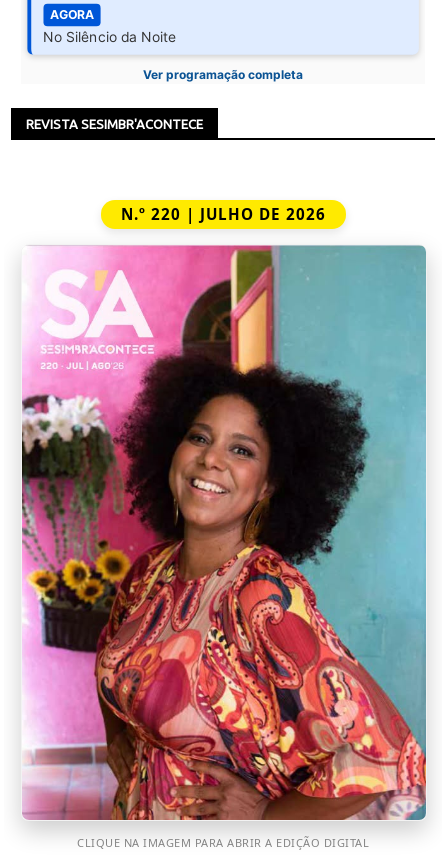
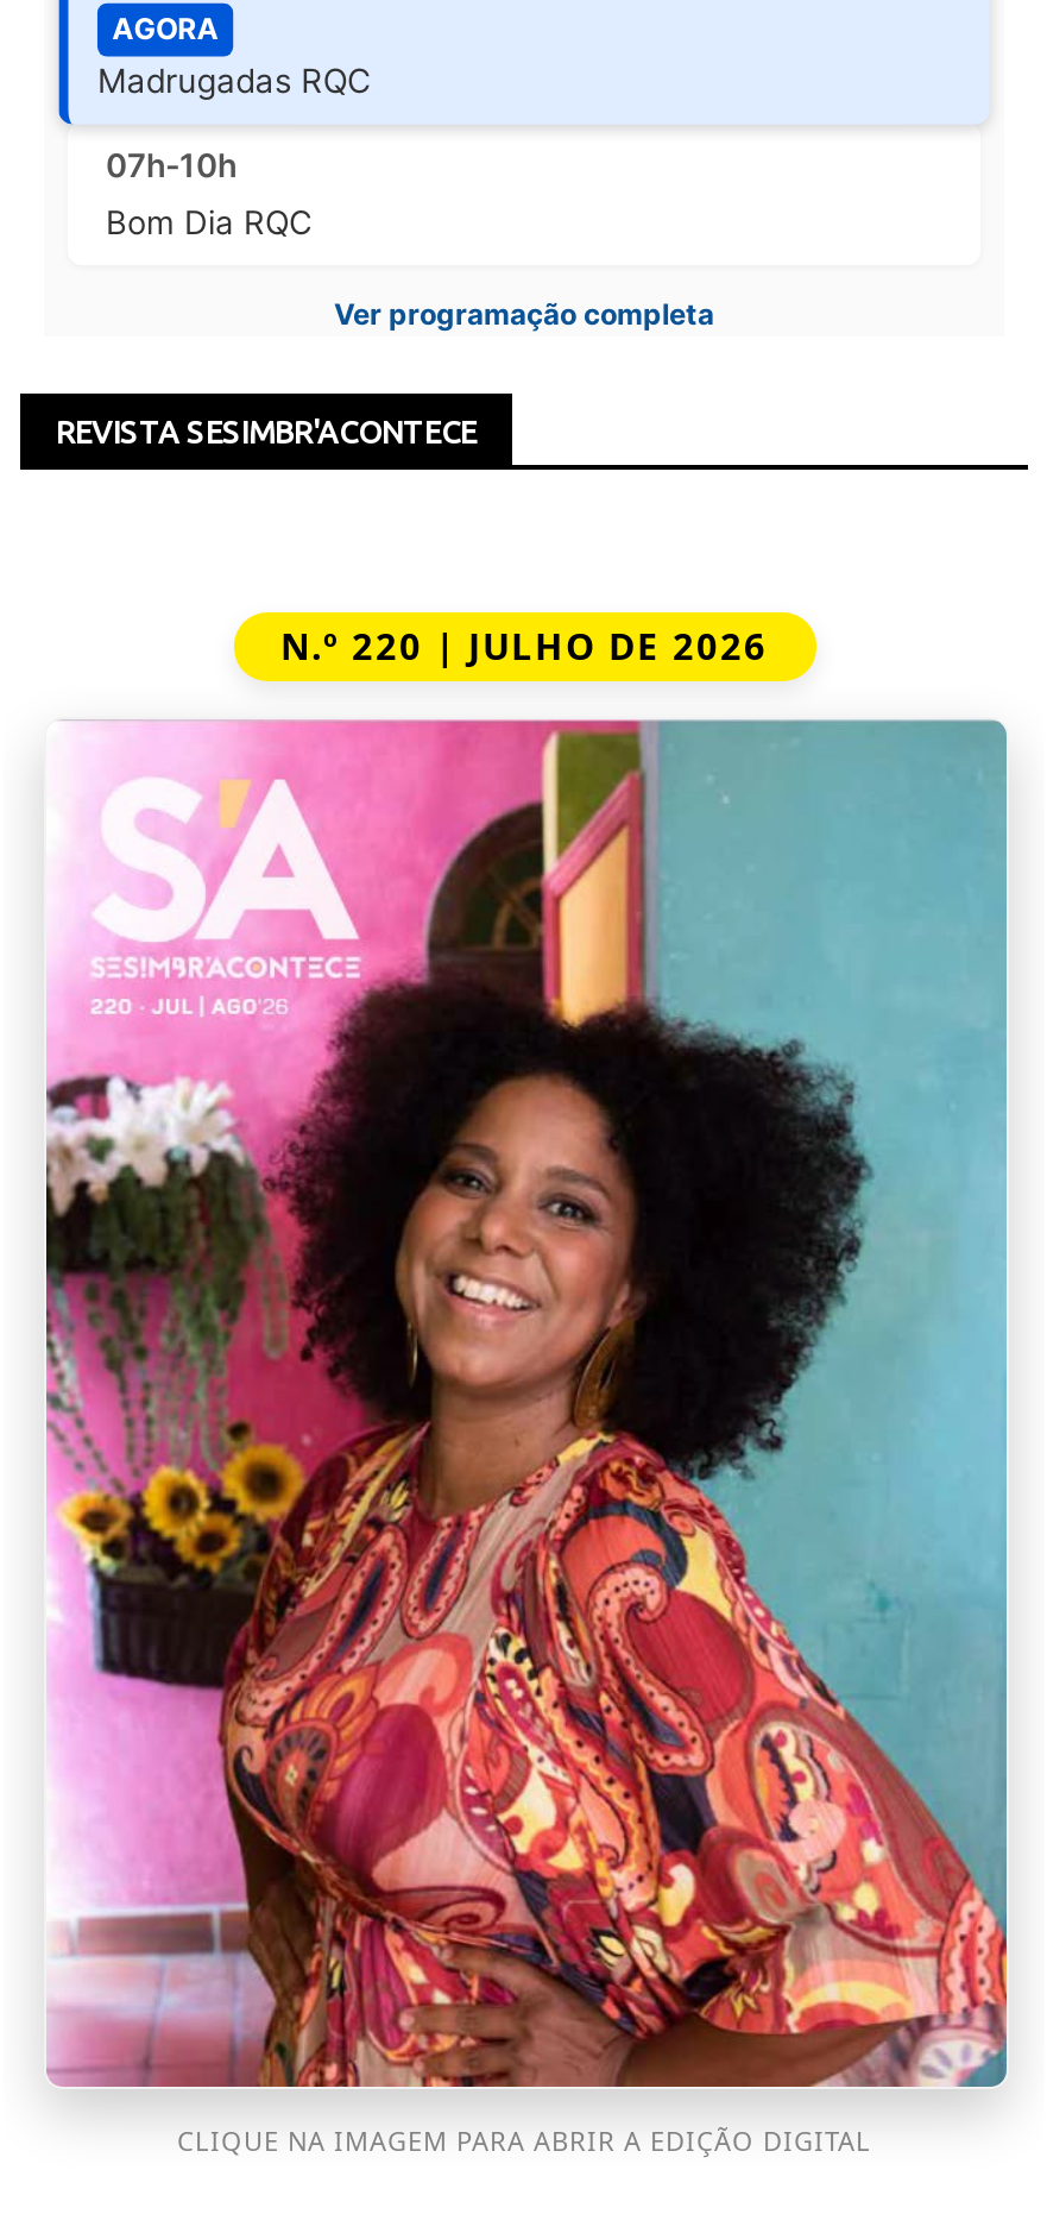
[43,28,176,45] No Silêncio da Noite -> [97,62,371,242] Madrugadas RQC | 07h-10h | Bom Dia RQC

